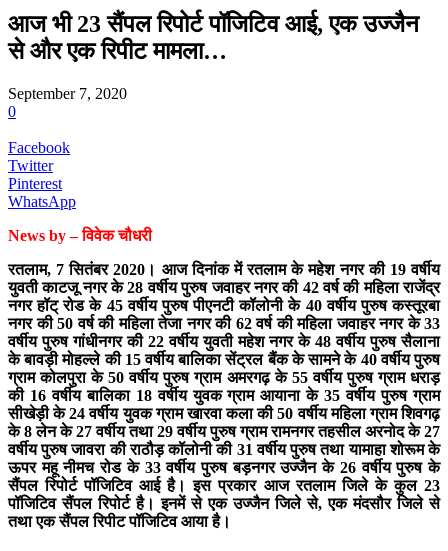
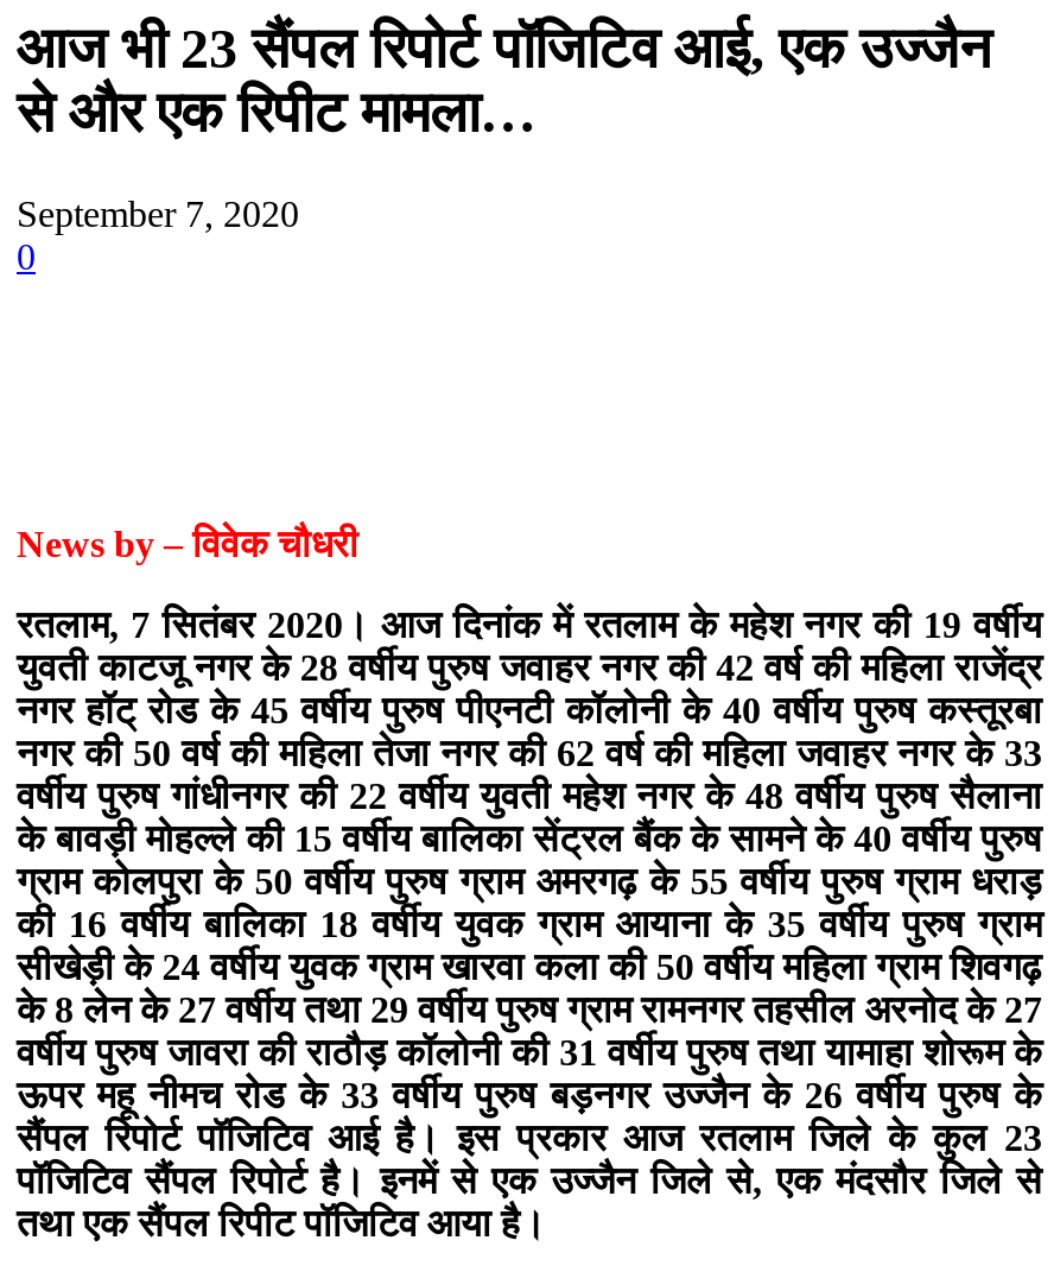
[8,139,76,210] Facebook | Twitter | Pinterest | WhatsApp -> none

